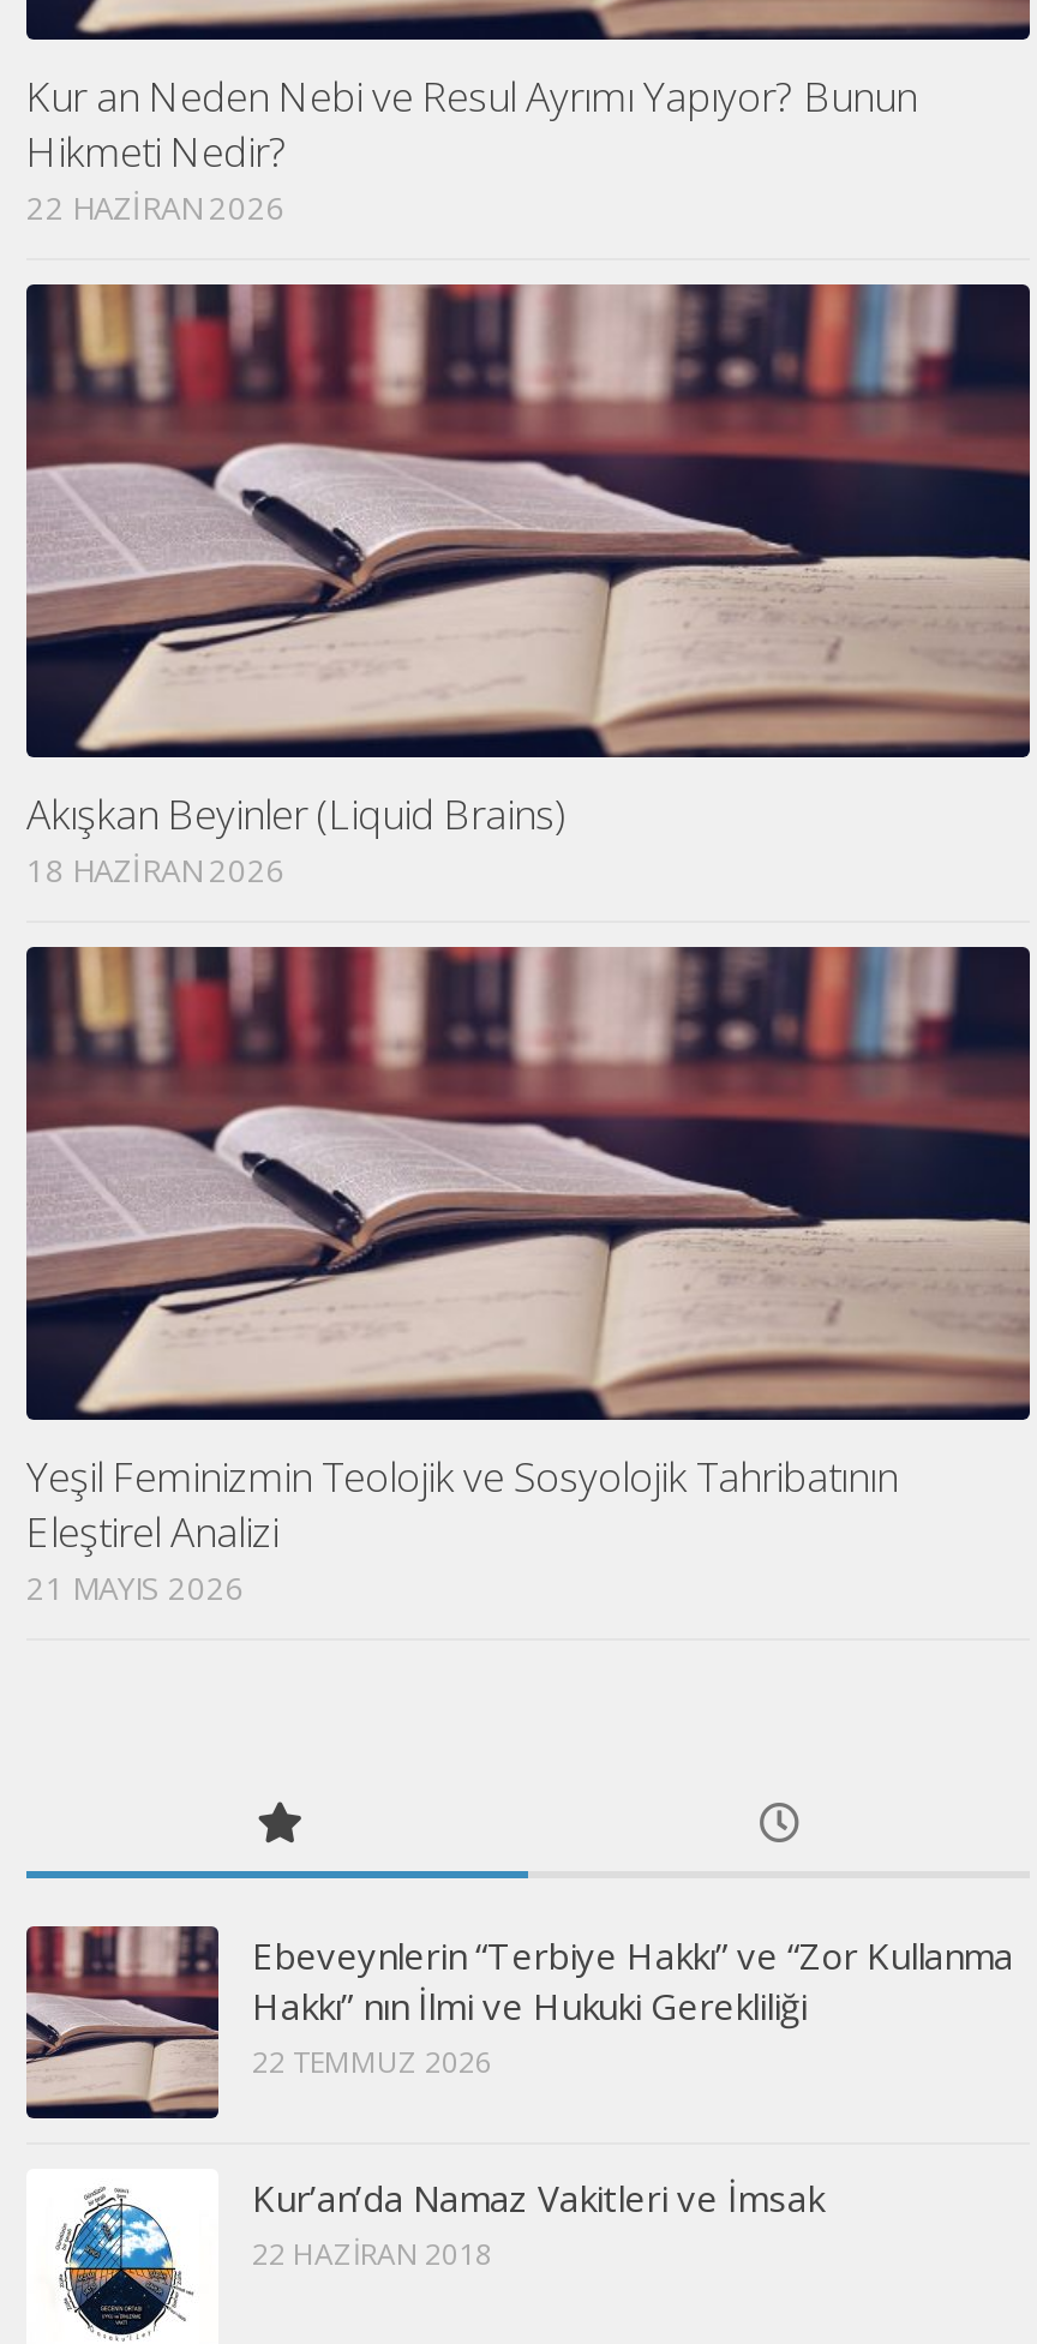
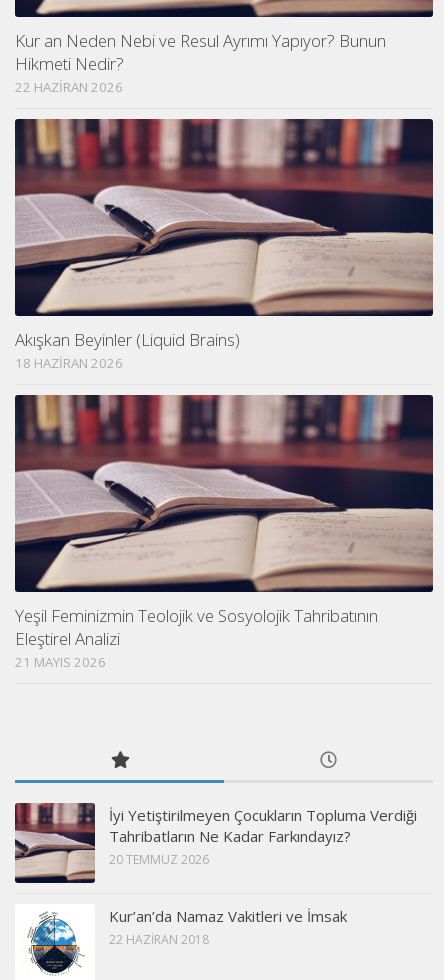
[252,1932,1013,2083] Ebeveynlerin “Terbiye Hakkı” ve “Zor Kullanma | Hakkı” nın İlmi ve Hukuki Gerekliliği | 22 TEMMUZ 2026 -> [109,805,417,868] İyi Yetiştirilmeyen Çocukların Topluma Verdiği | Tahribatların Ne Kadar Farkındayız? | 20 TEMMUZ 2026

